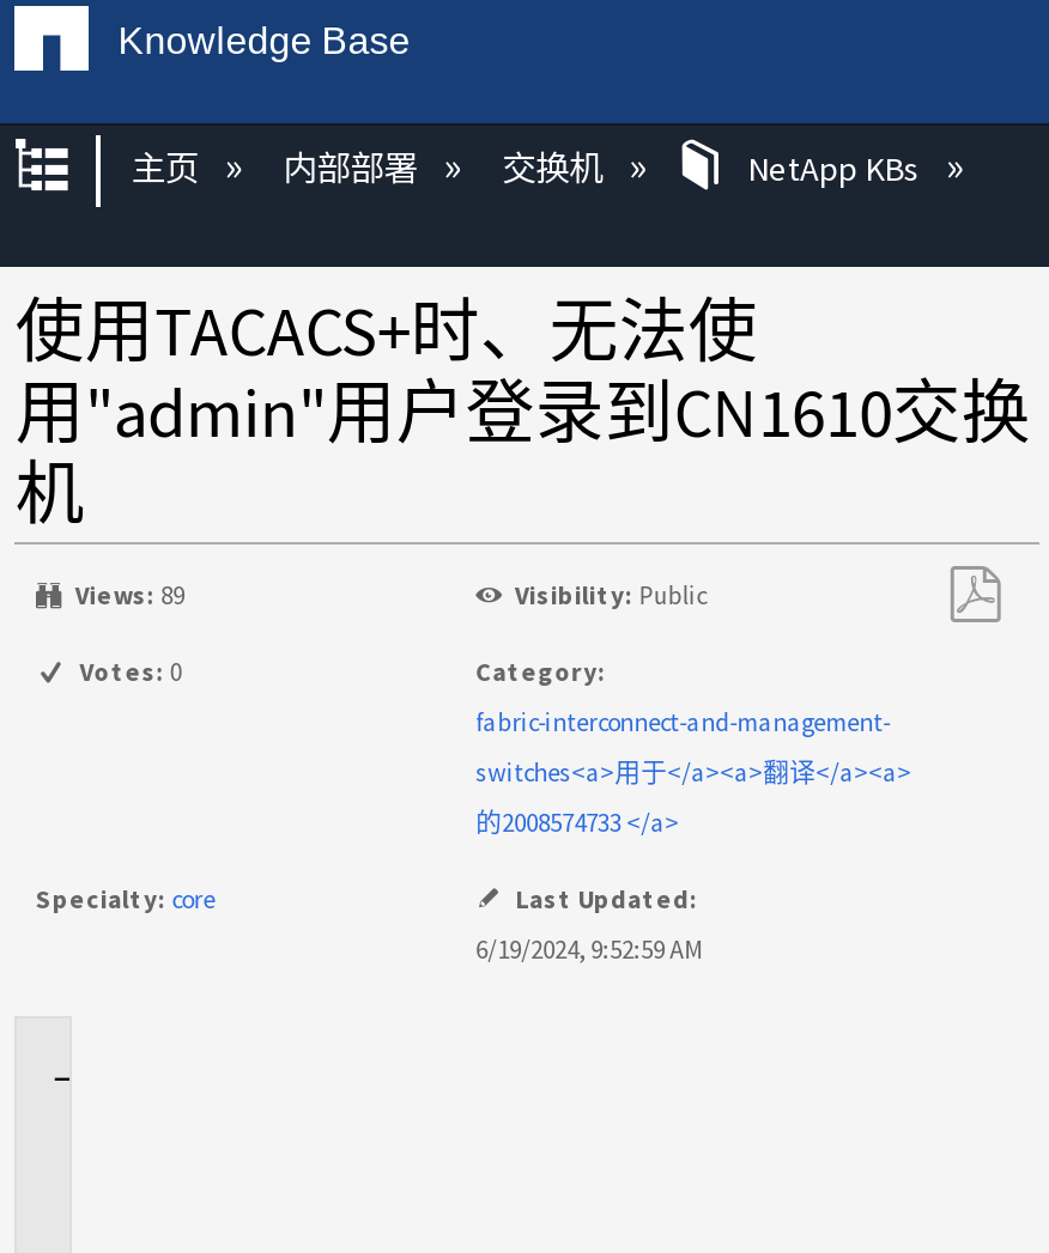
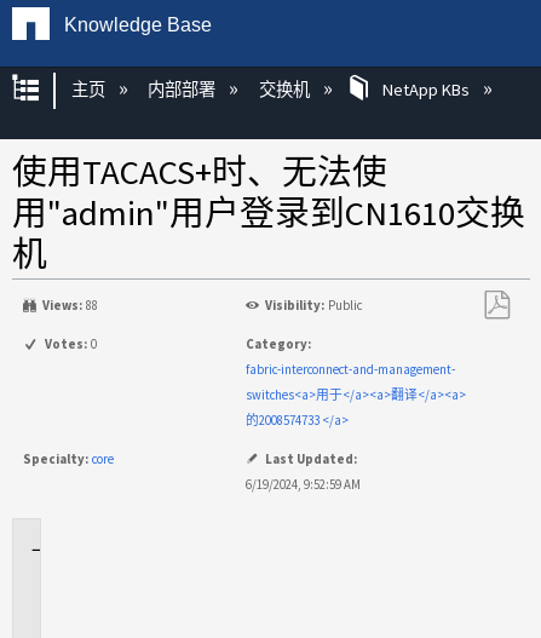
[75,578,185,612] Views: 89 -> [43,297,98,314] Views: 88

